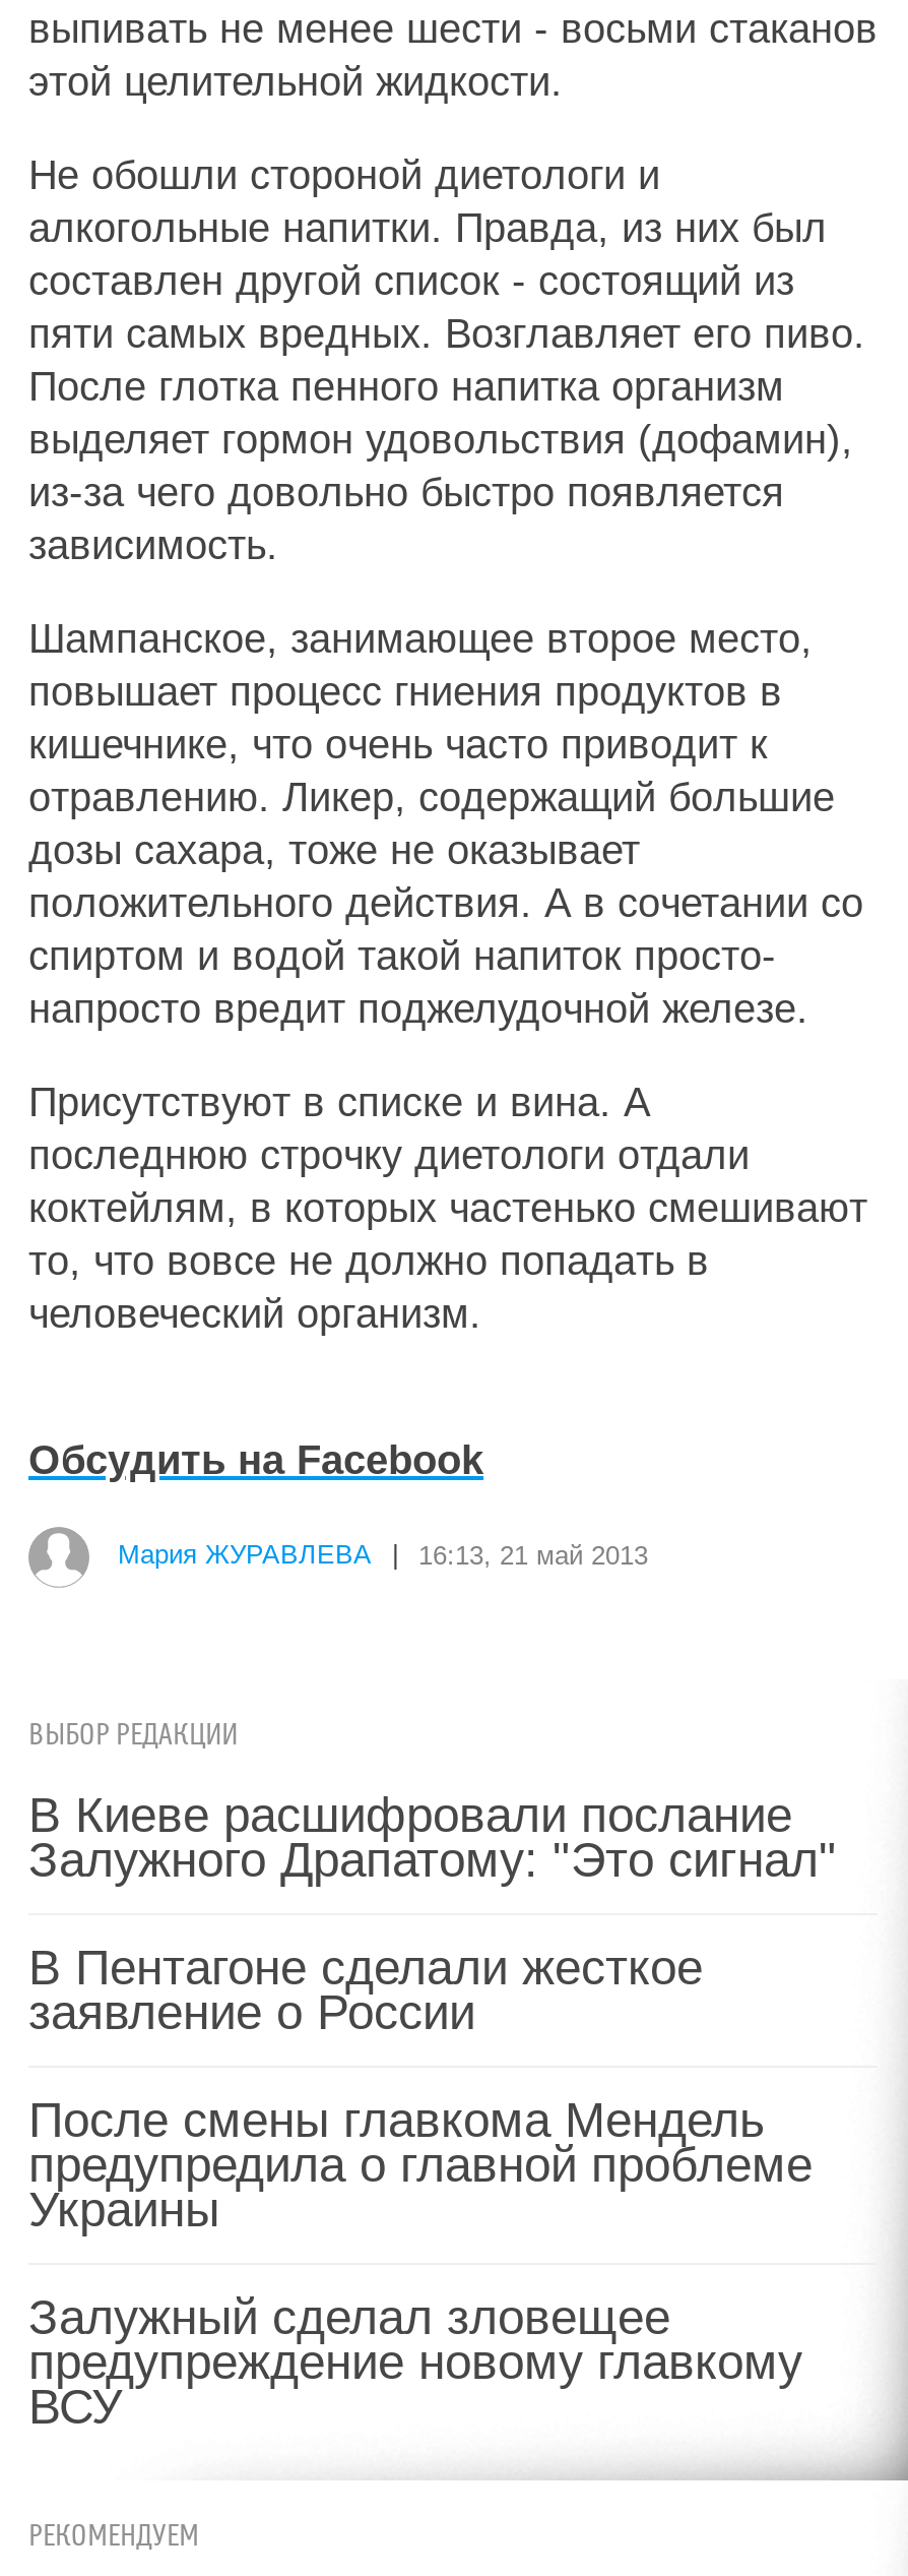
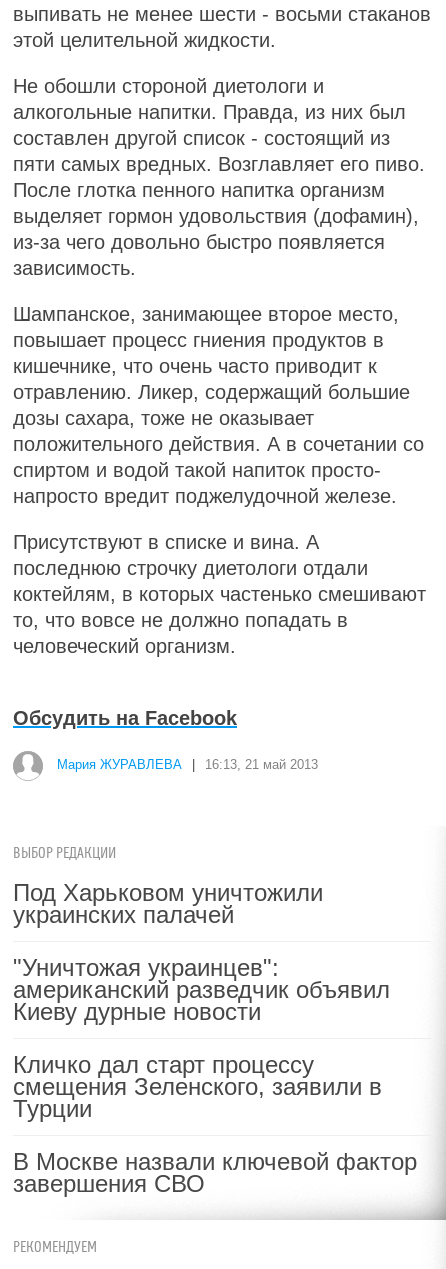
[28,1787,837,1887] В Киеве расшифровали послание | Залужного Драпатому: "Это сигнал" -> [13,879,323,928] Под Харьковом уничтожили | украинских палачей
[28,1940,703,2039] В Пентагоне сделали жесткое | заявление о России -> [13,954,390,1025] "Уничтожая украинцев": | американский разведчик объявил | Киеву дурные новости
[28,2092,813,2236] После смены главкома Мендель | предупредила о главной проблеме | Украины -> [13,1051,382,1122] Кличко дал старт процессу | смещения Зеленского, заявили в | Турции
[28,2289,802,2434] Залужный сделал зловещее | предупреждение новому главкому | ВСУ -> [13,1148,417,1197] В Москве назвали ключевой фактор | завершения СВО

